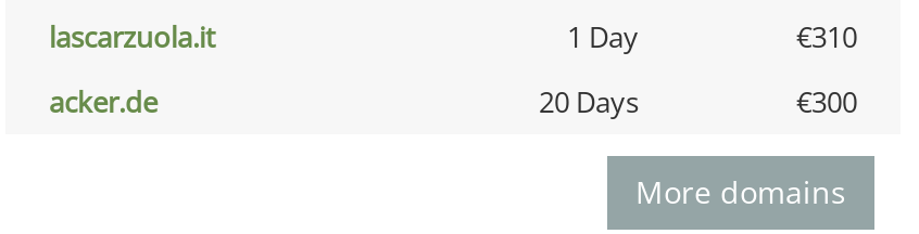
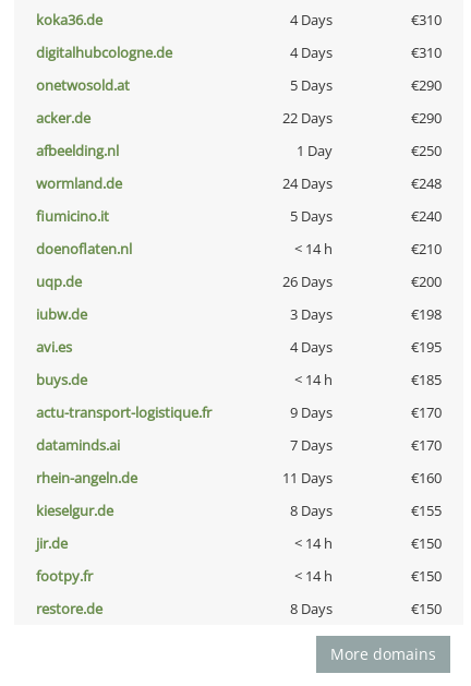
[49,17,639,56] lascarzuola.it | 1 Day -> [36,10,332,29] koka36.de | 4 Days
none -> [36,43,442,95] digitalhubcologne.de | 4 Days | €310 | onetwosold.at | 5 Days | €290
[539,82,857,121] 20 Days | €300 -> [36,108,442,618] 22 Days | €290 | afbeelding.nl | 1 Day | €250 | wormland.de | 24 Days | €248 | fiumicino.it | 5 Days | €240 | doenoflaten.nl | < 14 h | €210 | uqp.de | 26 Days | €200 | iubw.de | 3 Days | €198 | avi.es | 4 Days | €195 | buys.de | < 14 h | €185 | actu-transport-logistique.fr | 9 Days | €170 | dataminds.ai | 7 Days | €170 | rhein-angeln.de | 11 Days | €160 | kieselgur.de | 8 Days | €155 | jir.de | < 14 h | €150 | footpy.fr | < 14 h | €150 | restore.de | 8 Days | €150

